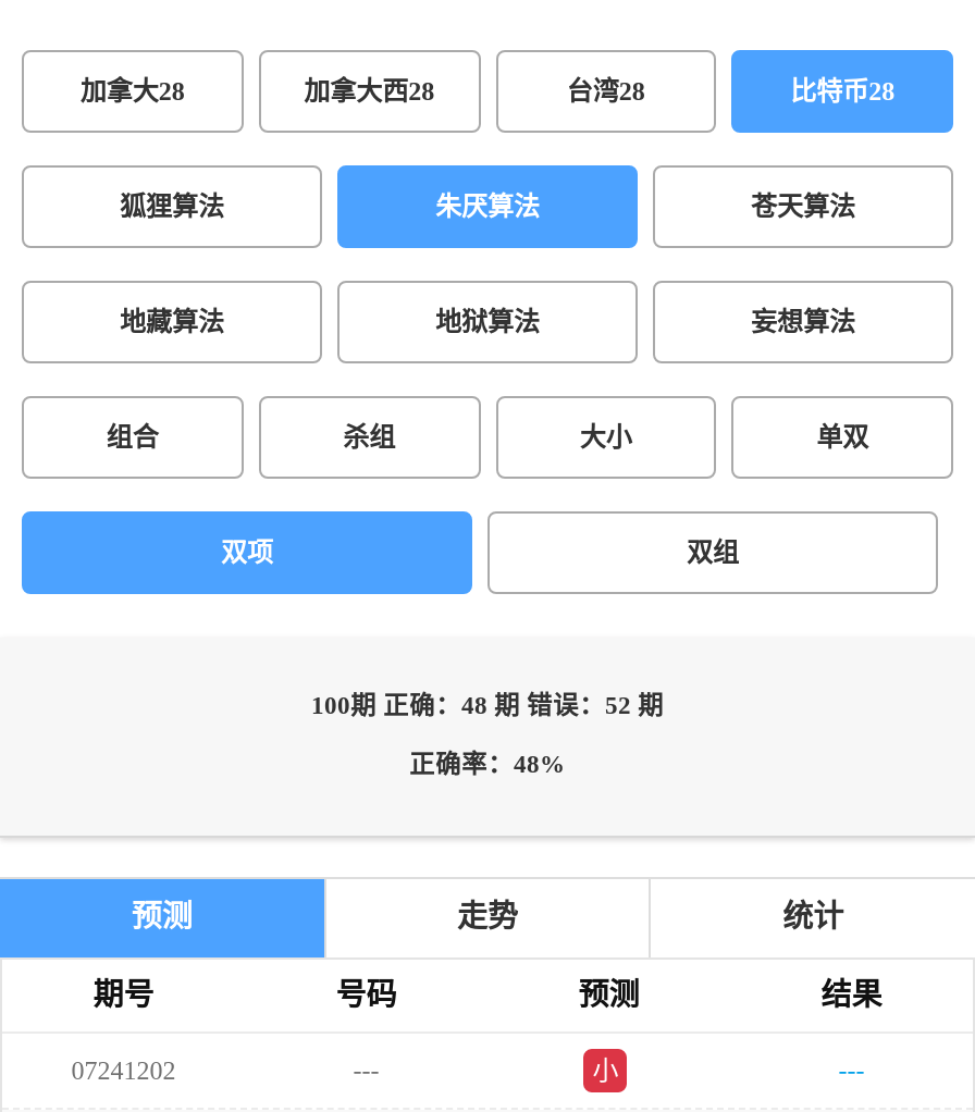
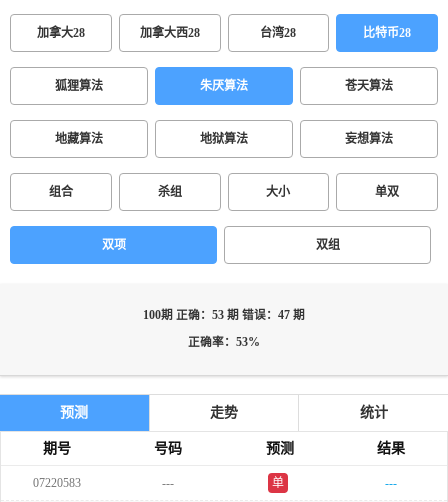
[311,692,664,720] 100期 正确：48 期 错误：52 期 -> [143,309,305,322] 100期 正确：53 期 错误：47 期
[409,751,566,779] 正确率：48% -> [188,336,260,349] 正确率：53%
[71,1055,176,1086] 07241202 -> [33,476,81,490] 07220583
[592,1055,619,1086] 小 -> [272,476,284,490] 单

